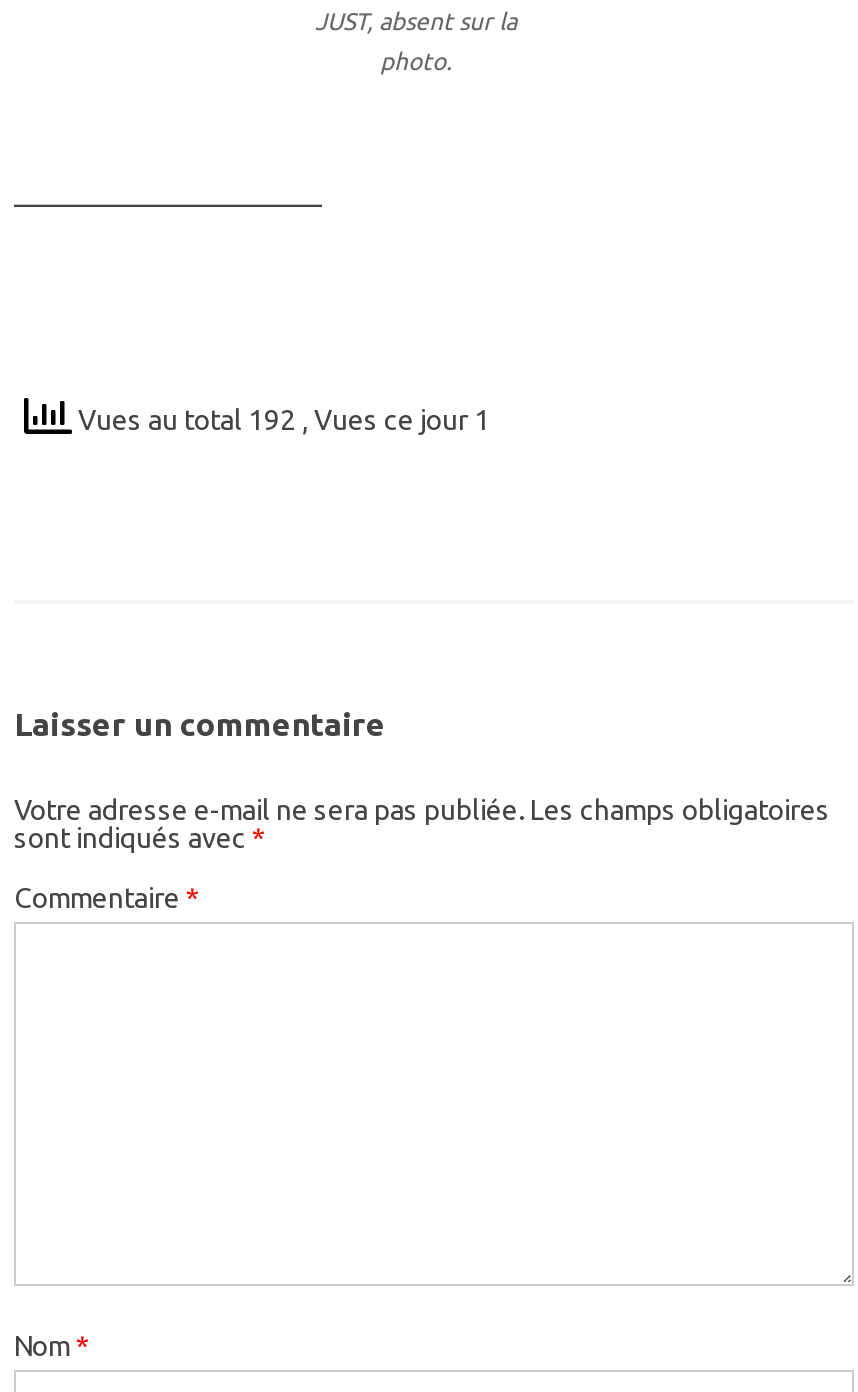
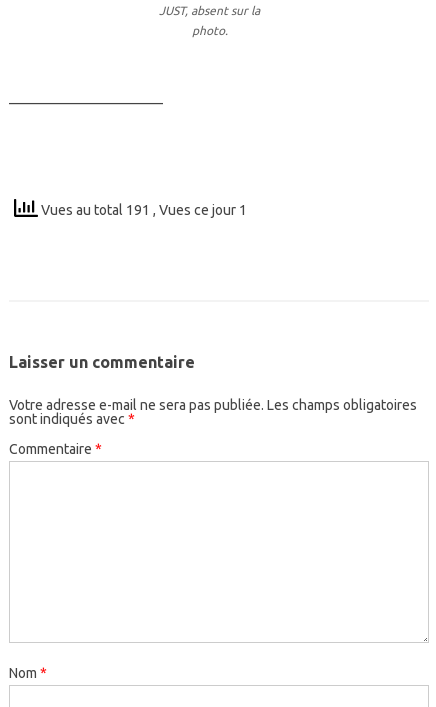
[72,404,490,436] Vues au total 192, Vues ce jour 1 -> [38,202,247,218] Vues au total 191, Vues ce jour 1

